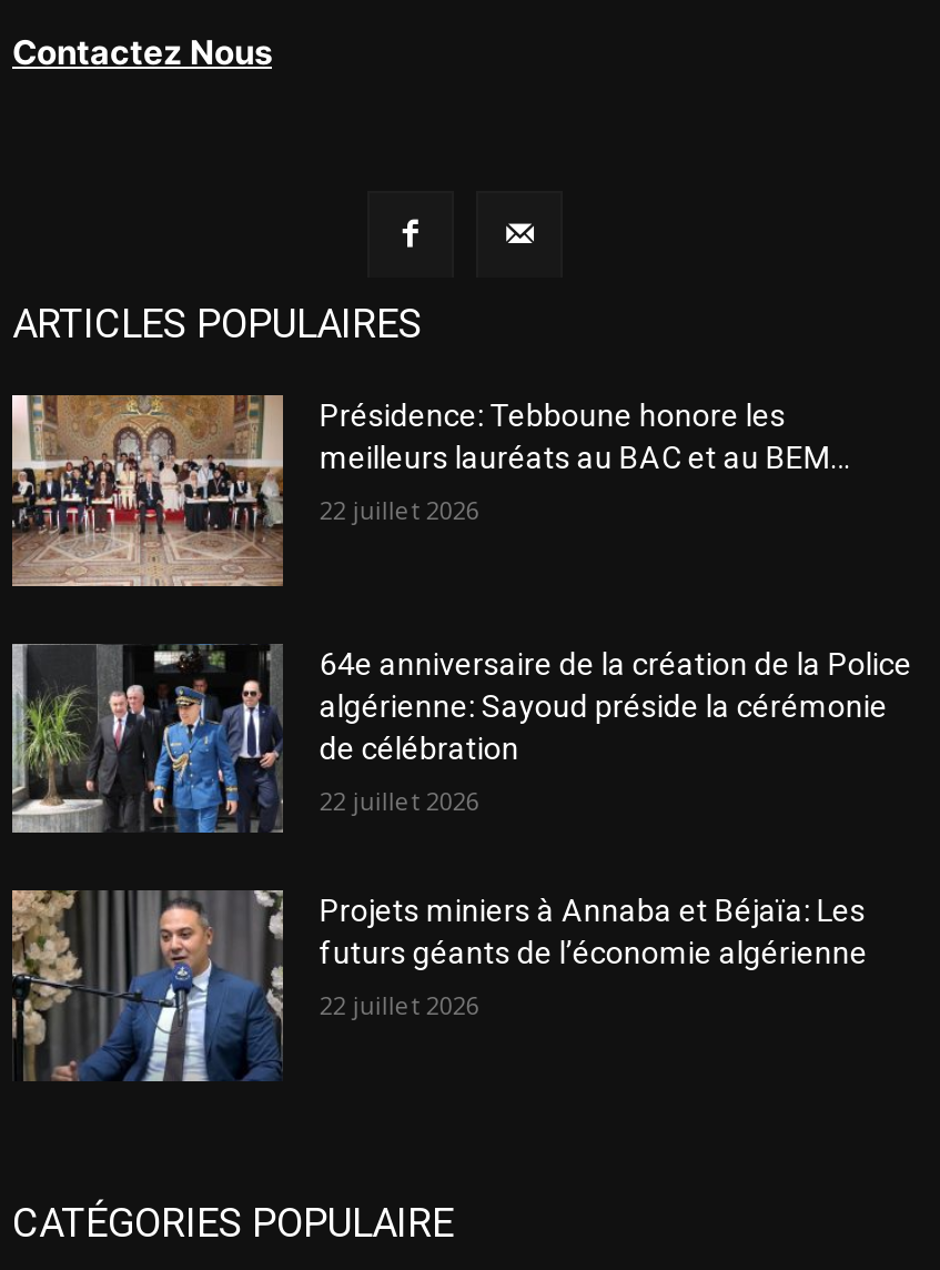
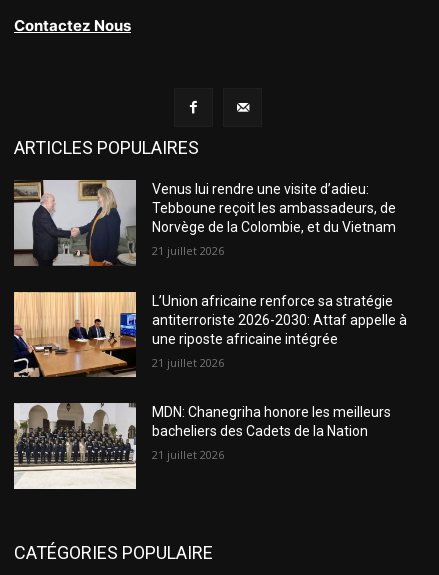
[10,393,850,588] [image] | Présidence: Tebboune honore les | meilleurs lauréats au BAC et au BEM… -> [13,179,396,267] [image] | Venus lui rendre une visite d’adieu: | Tebboune reçoit les ambassadeurs, de | Norvège de la Colombie, et du Vietnam
[319,493,479,526] 22 juillet 2026 -> [152,243,224,258] 21 juillet 2026
[10,642,912,835] [image] | 64e anniversaire de la création de la Police | algérienne: Sayoud préside la cérémonie | de célébration -> [14,291,407,378] [image] | L’Union africaine renforce sa stratégie | antiterroriste 2026-2030: Attaf appelle à | une riposte africaine intégrée
[319,783,479,817] 22 juillet 2026 -> [152,355,224,370] 21 juillet 2026
[10,888,868,1083] [image] | Projets miniers à Annaba et Béjaïa: Les | futurs géants de l’économie algérienne -> [13,402,391,490] [image] | MDN: Chanegriha honore les meilleurs | bacheliers des Cadets de la Nation
[319,989,479,1022] 22 juillet 2026 -> [152,447,224,462] 21 juillet 2026

